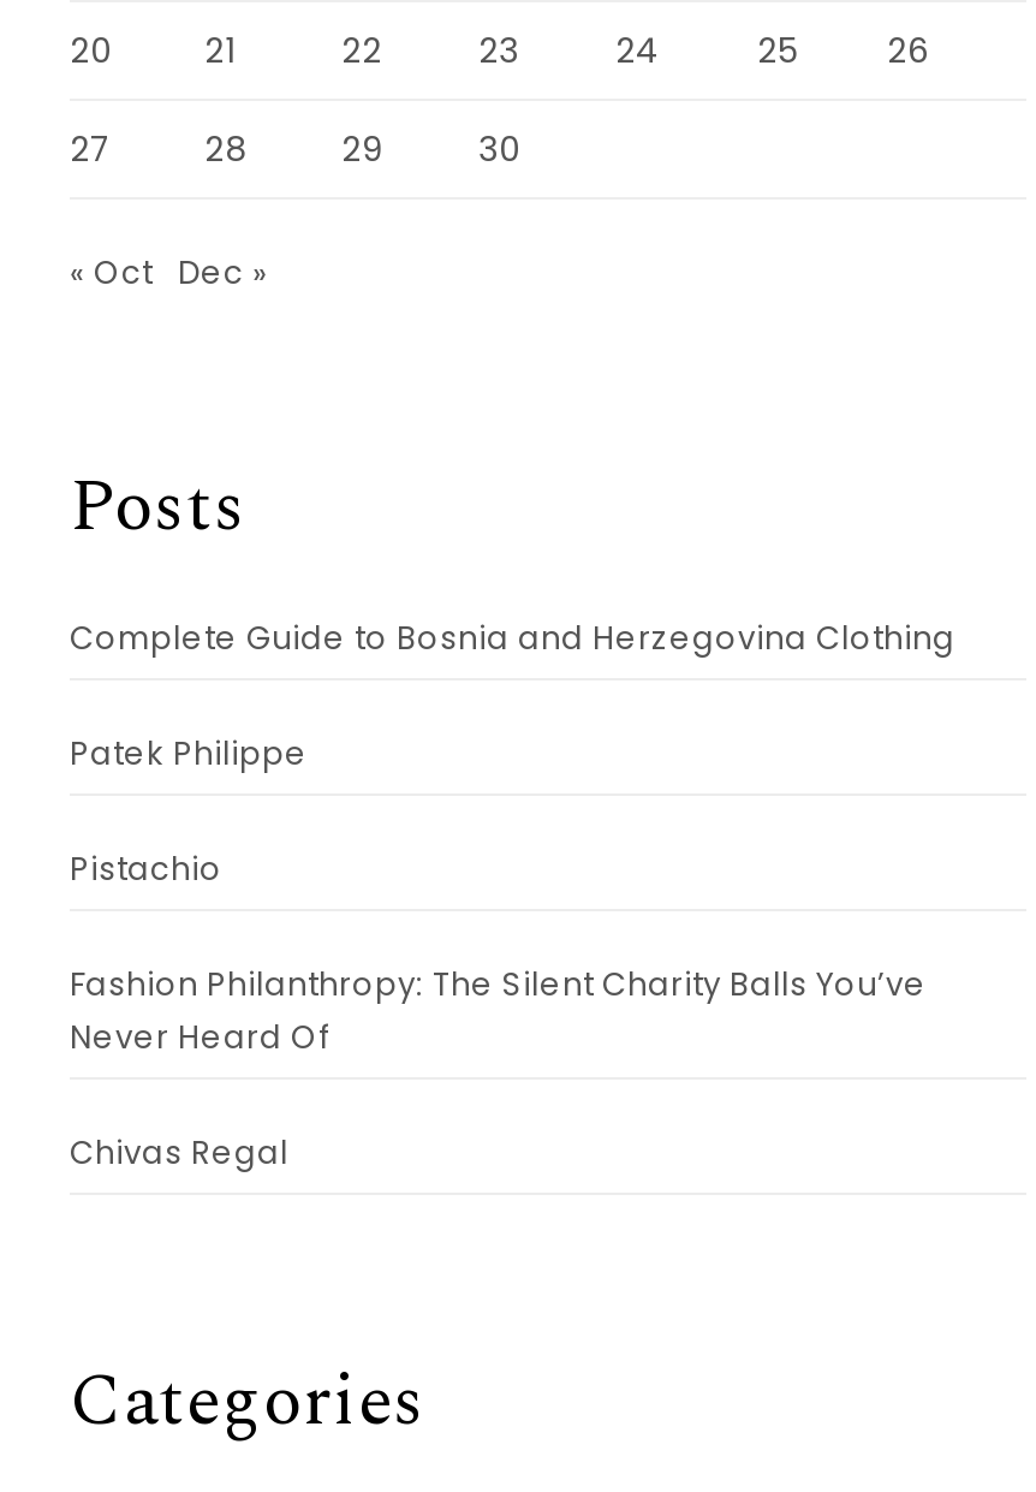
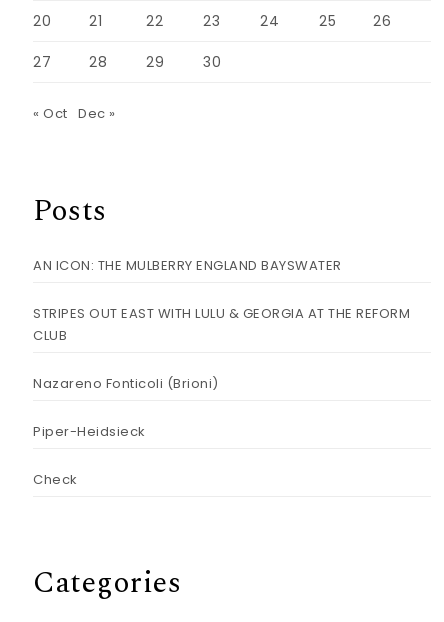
[70,614,955,660] Complete Guide to Bosnia and Herzegovina Clothing -> [33,255,341,274] AN ICON: THE MULBERRY ENGLAND BAYSWATER
[70,730,308,775] Patek Philippe -> [33,303,410,344] STRIPES OUT EAST WITH LULU & GEORGIA AT THE REFORM | CLUB
[70,845,222,891] Pistachio -> [33,373,218,392] Nazareno Fonticoli (Brioni)
[70,961,927,1059] Fashion Philanthropy: The Silent Charity Balls You’ve | Never Heard Of -> [33,421,145,440] Piper-Heidsieck
[70,1129,288,1175] Chivas Regal -> [33,469,77,488] Check

